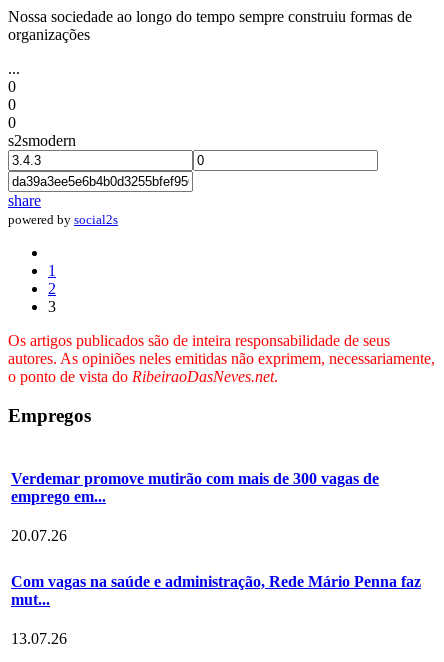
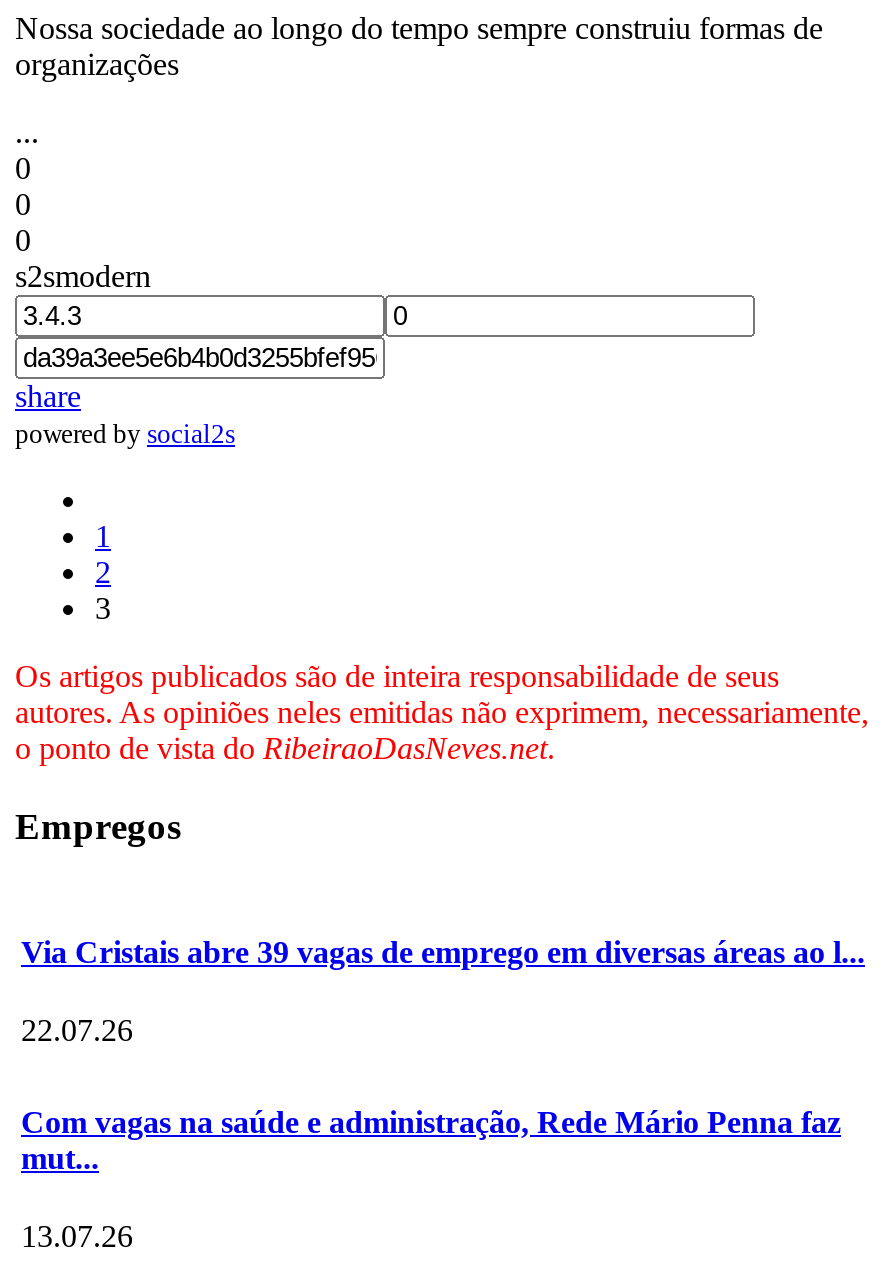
[11,470,379,505] Verdemar promove mutirão com mais de 300 vagas de | emprego em... -> [21,935,865,969] Via Cristais abre 39 vagas de emprego em diversas áreas ao l...
[11,527,67,544] 20.07.26 -> [21,1014,133,1048] 22.07.26

